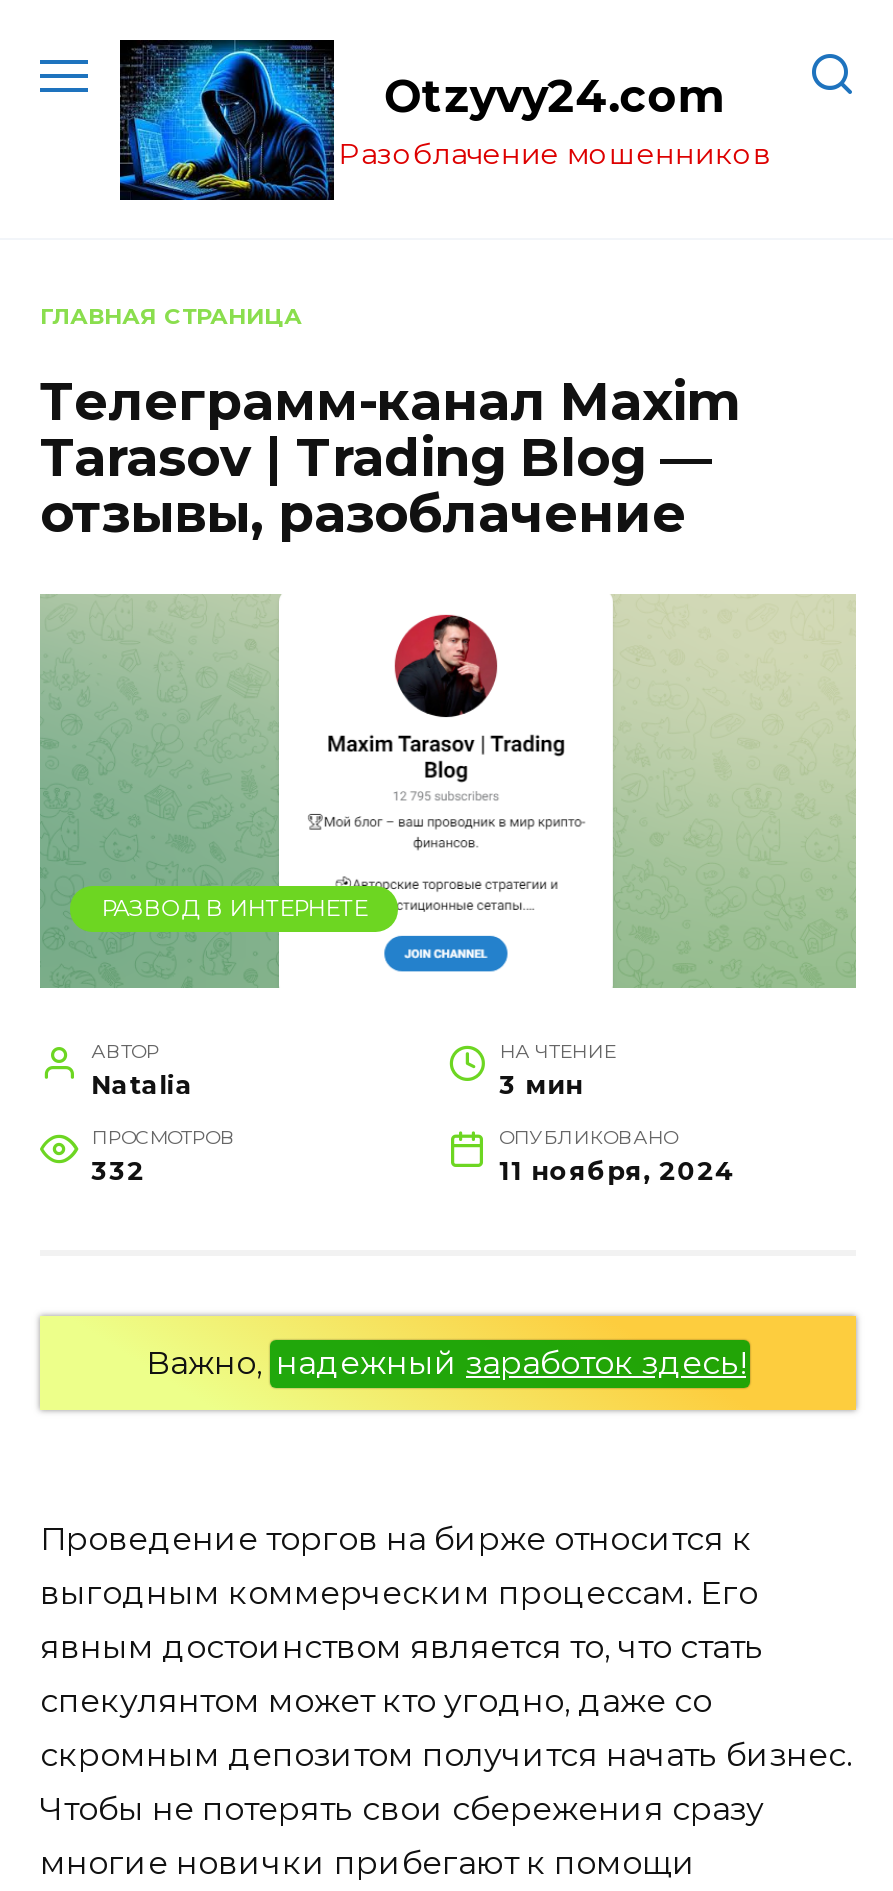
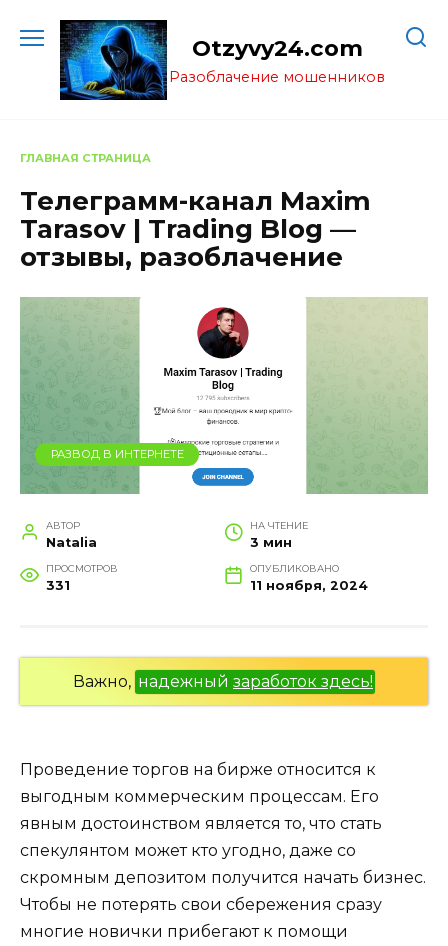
[91,1156,145,1186] 332 -> [46,578,70,593] 331

